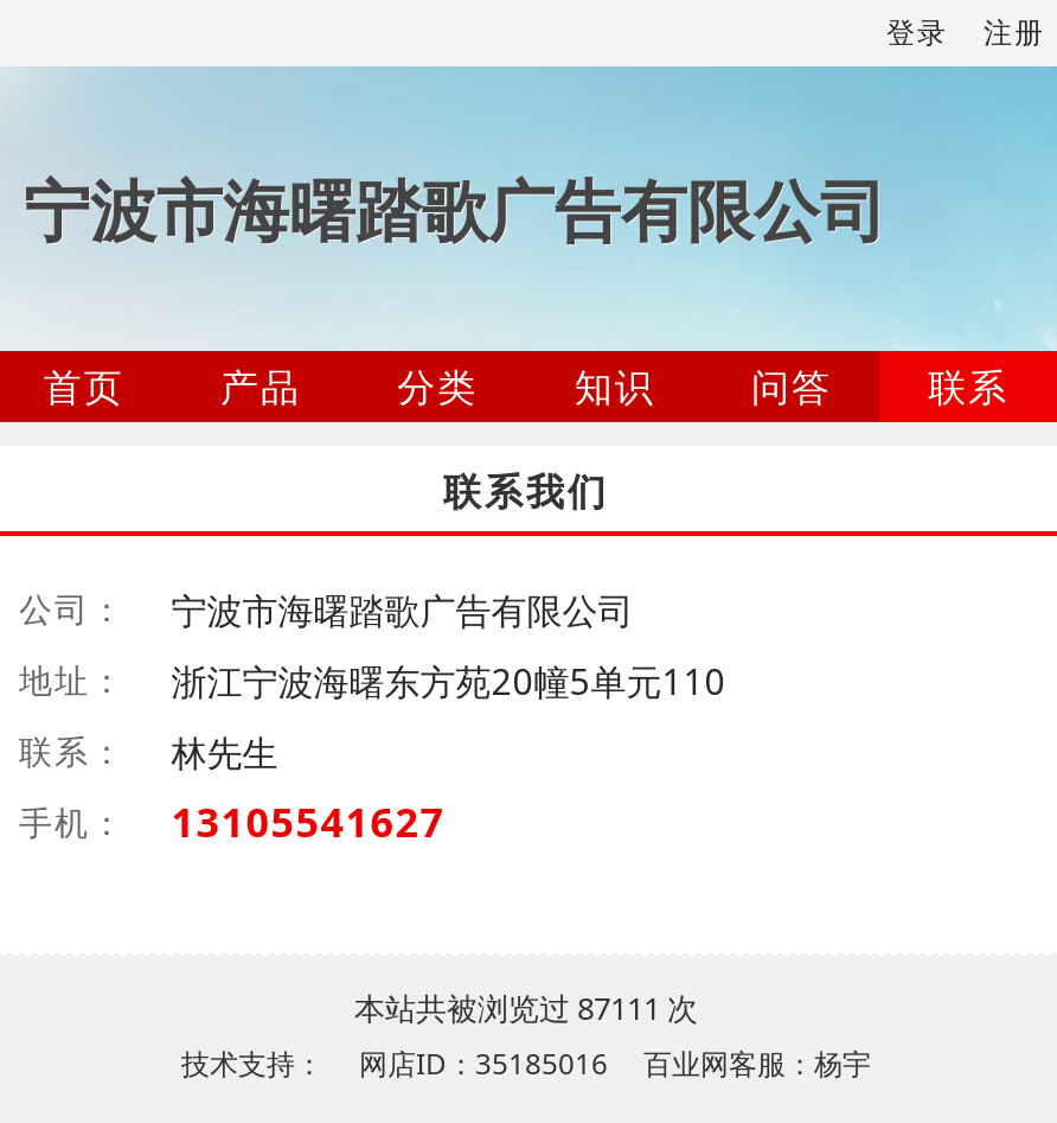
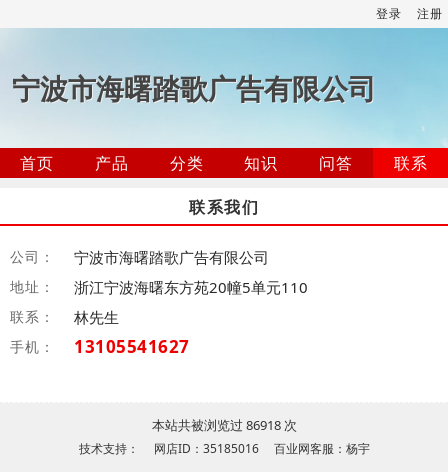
[354,987,698,1029] 本站共被浏览过 87111 次 -> [151,416,296,434] 本站共被浏览过 86918 次

